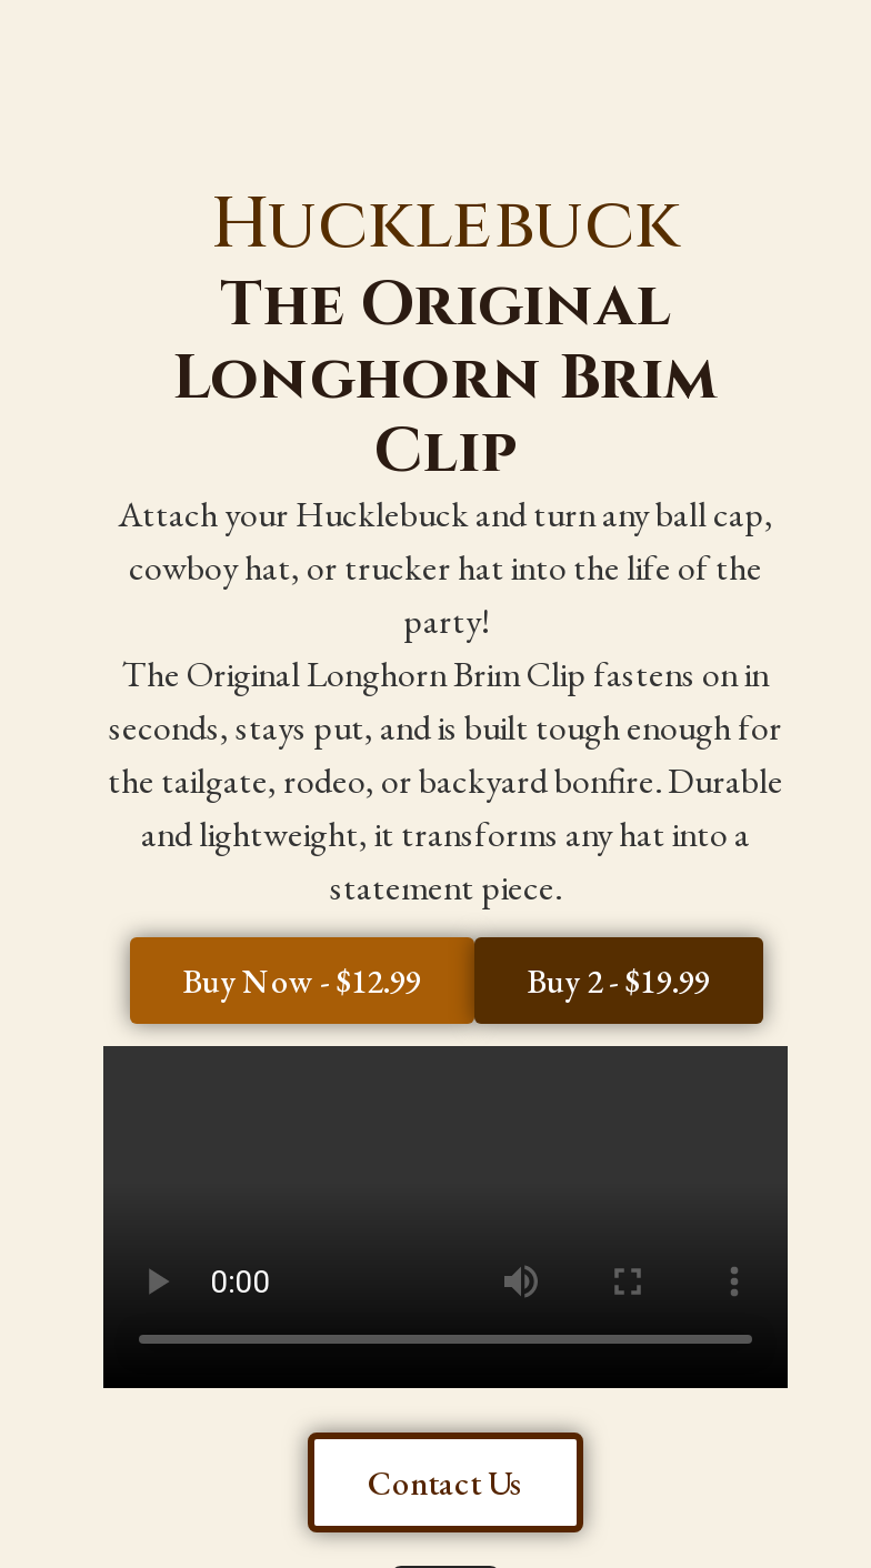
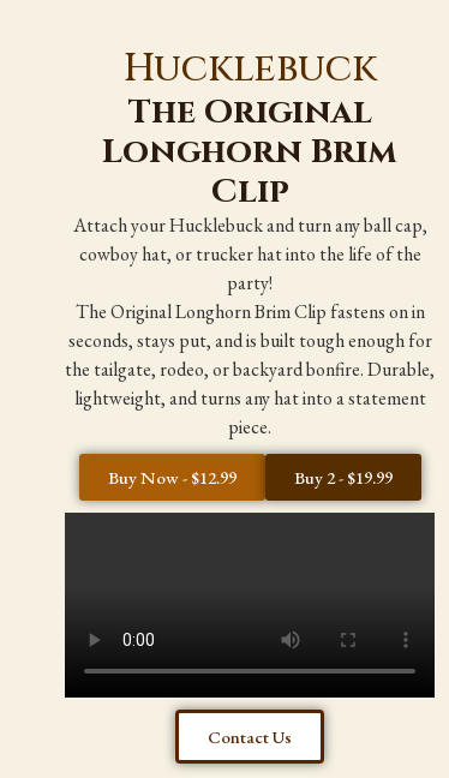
[108,757,783,911] the tailgate, rodeo, or backyard bonfire. Durable | and lightweight, it transforms any hat into a | statement piece. -> [65,357,435,439] the tailgate, rodeo, or backyard bonfire. Durable, | lightweight, and turns any hat into a statement | piece.

